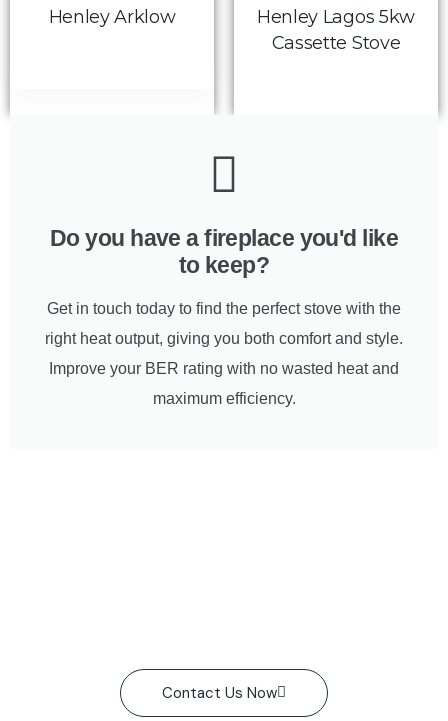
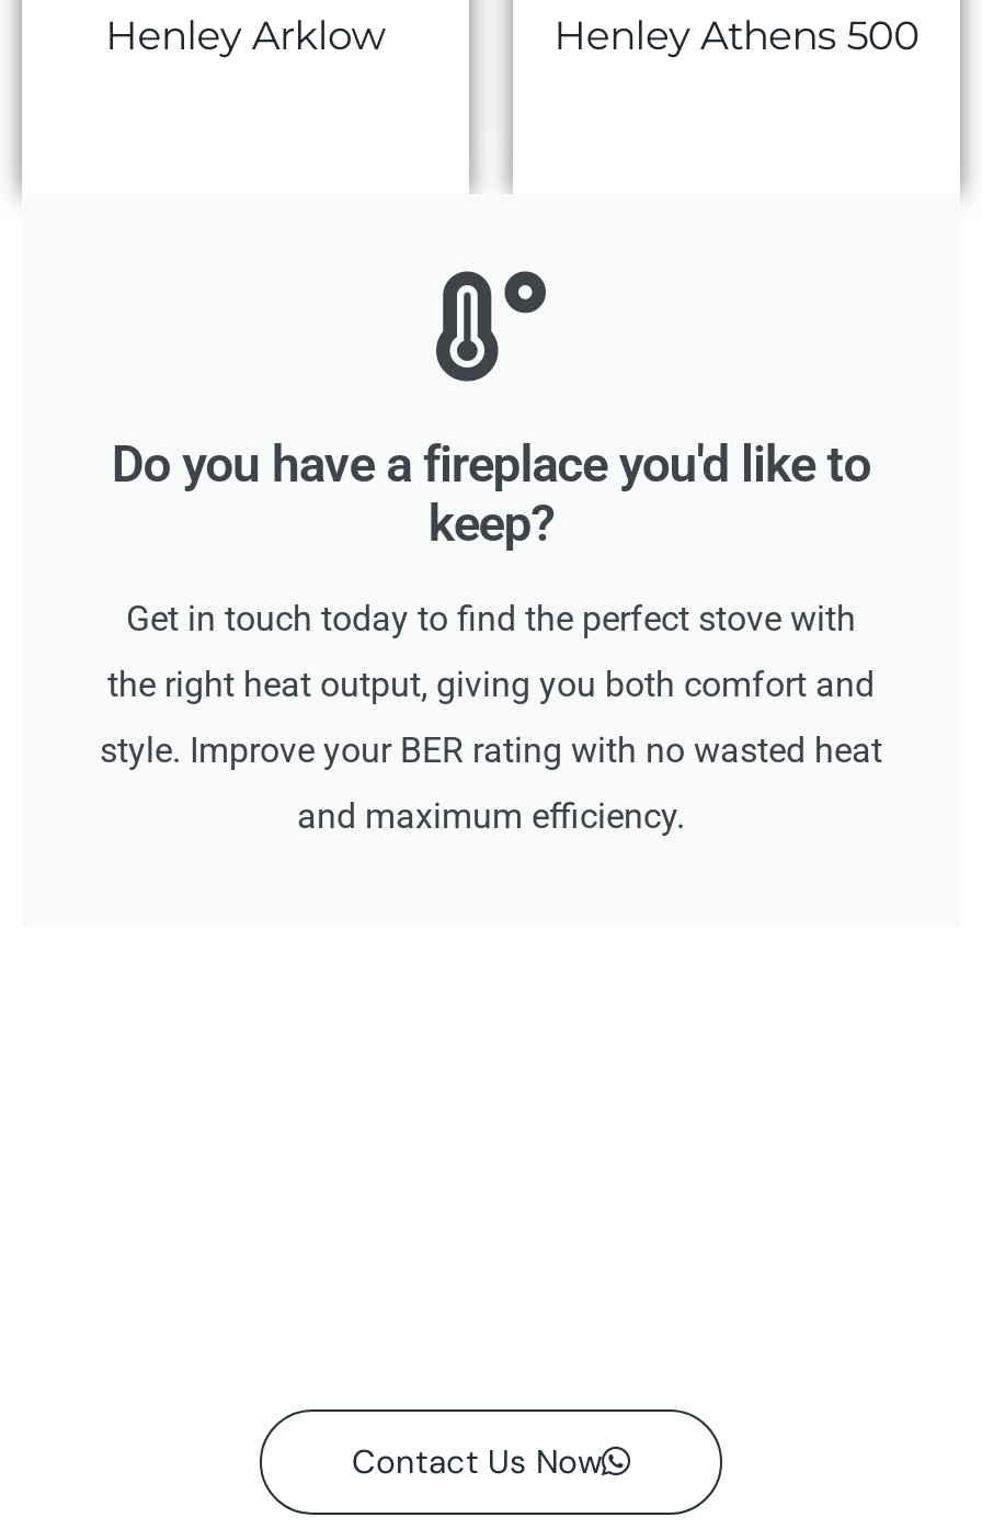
[257,6,415,54] Henley Lagos 5kw | Cassette Stove -> [554,12,919,60] Henley Athens 500
[202,150,236,191] [image] -> [434,269,548,385] [image]
[47,300,401,317] Get in touch today to find the perfect stove with the -> [126,598,856,639] Get in touch today to find the perfect stove with
[45,330,403,347] right heat output, giving you both comfort and style. -> [107,663,875,705] the right heat output, giving you both comfort and
[49,360,399,377] Improve your BER rating with no wasted heat and -> [100,729,882,771] style. Improve your BER rating with no wasted heat
[152,390,295,407] maximum efficiency. -> [297,795,685,837] and maximum efficiency.

